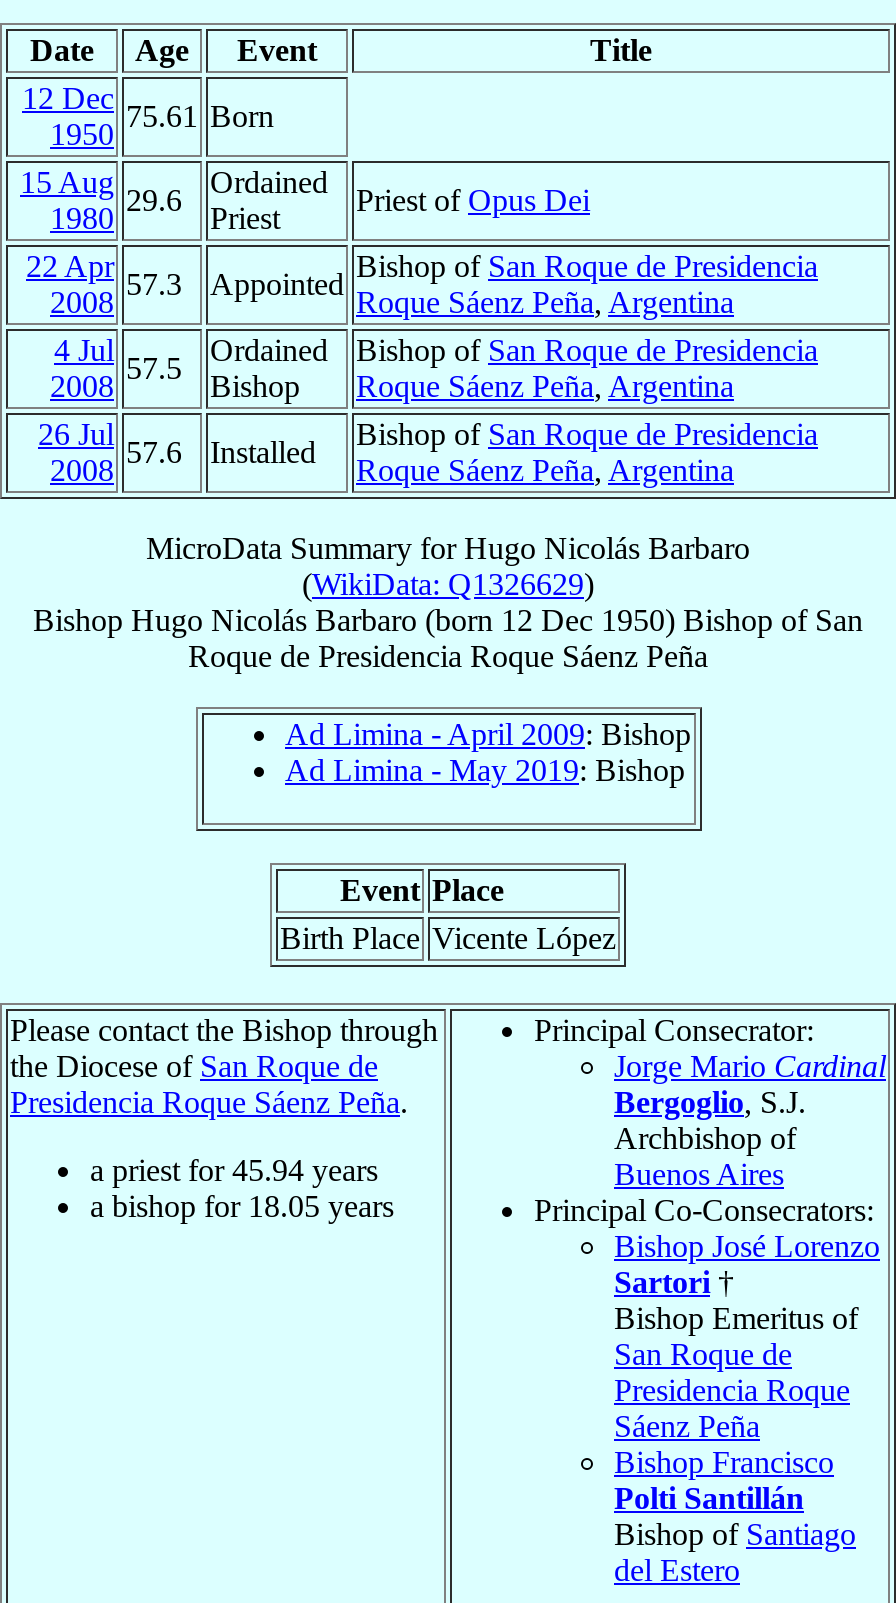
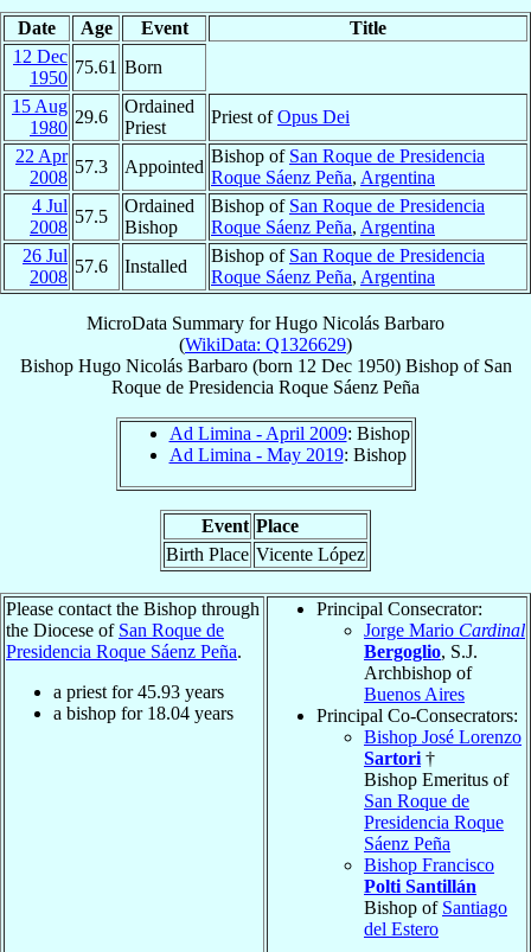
[90,1153,378,1187] a priest for 45.94 years -> [53,682,224,702] a priest for 45.93 years
[90,1189,394,1223] a bishop for 18.05 years -> [53,703,233,723] a bishop for 18.04 years

